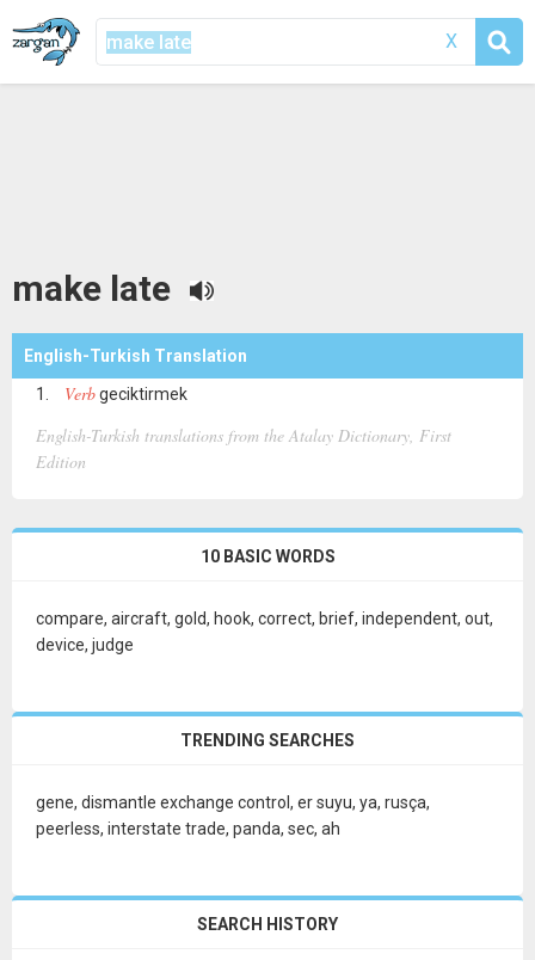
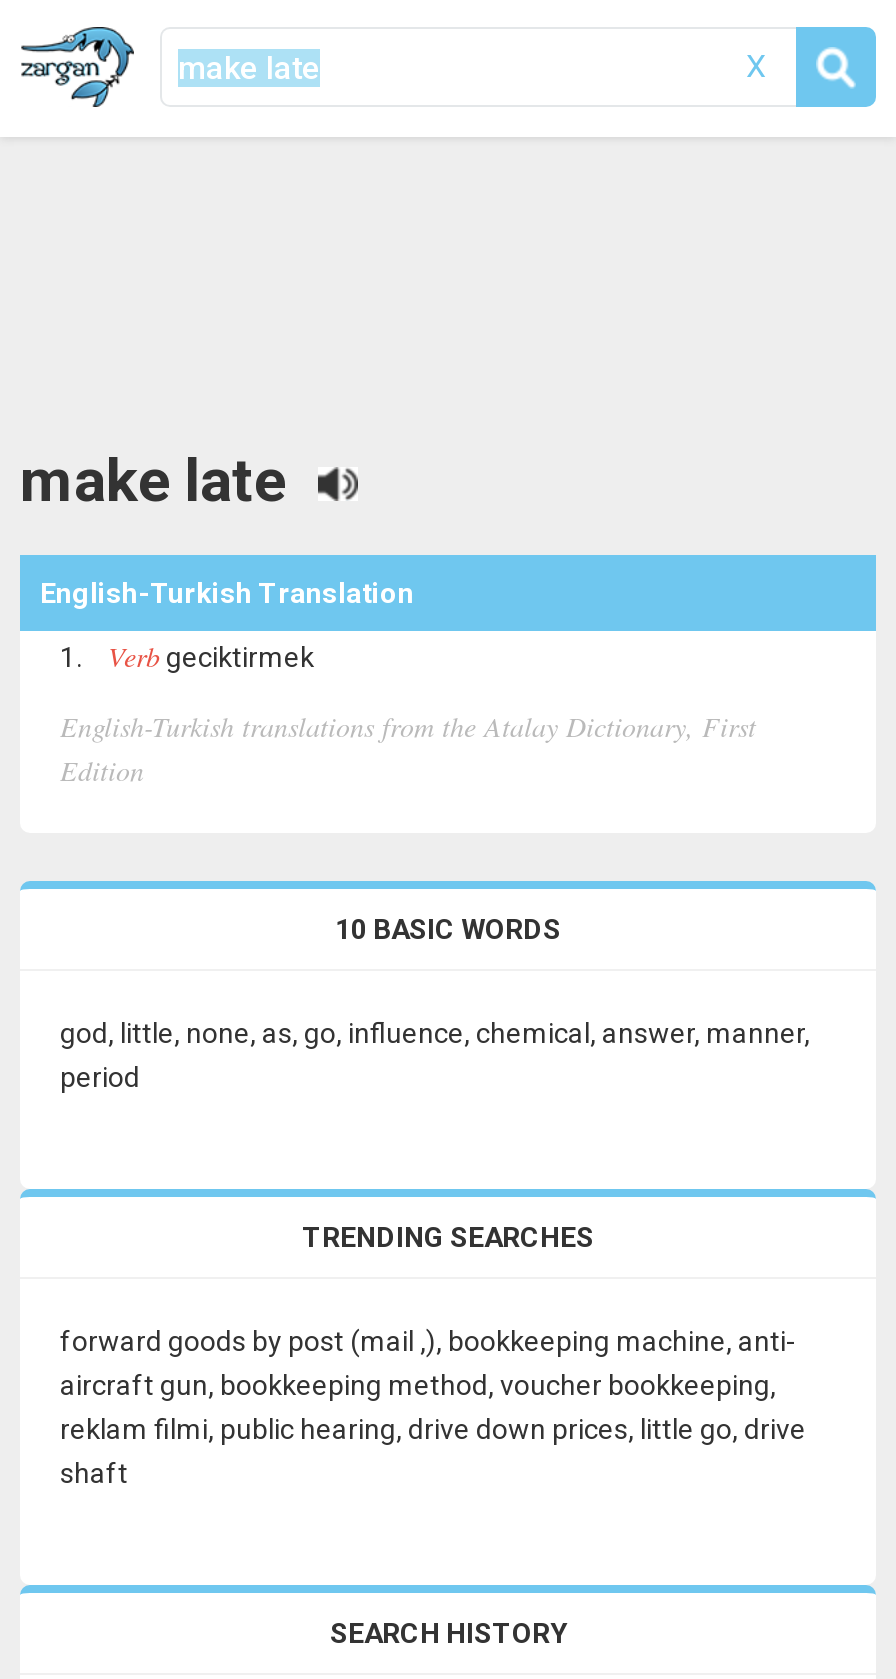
[36,609,493,654] compare, aircraft, gold, hook, correct, brief, independent, out, | device, judge -> [60,1017,810,1093] god, little, none, as, go, influence, chemical, answer, manner, | period
[36,793,430,838] gene, dismantle exchange control, er suyu, ya, rusça, | peerless, interstate trade, panda, sec, ah -> [60,1325,806,1489] forward goods by post (mail ,), bookkeeping machine, anti- | aircraft gun, bookkeeping method, voucher bookkeeping, | reklam filmi, public hearing, drive down prices, little go, drive | shaft

